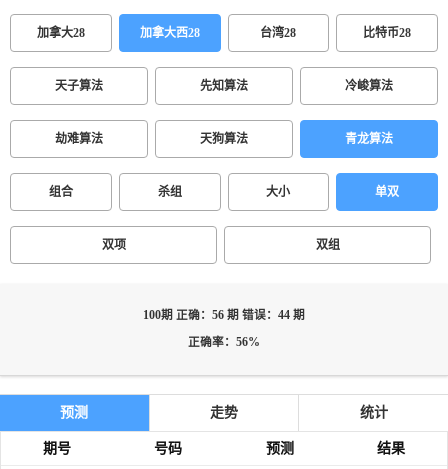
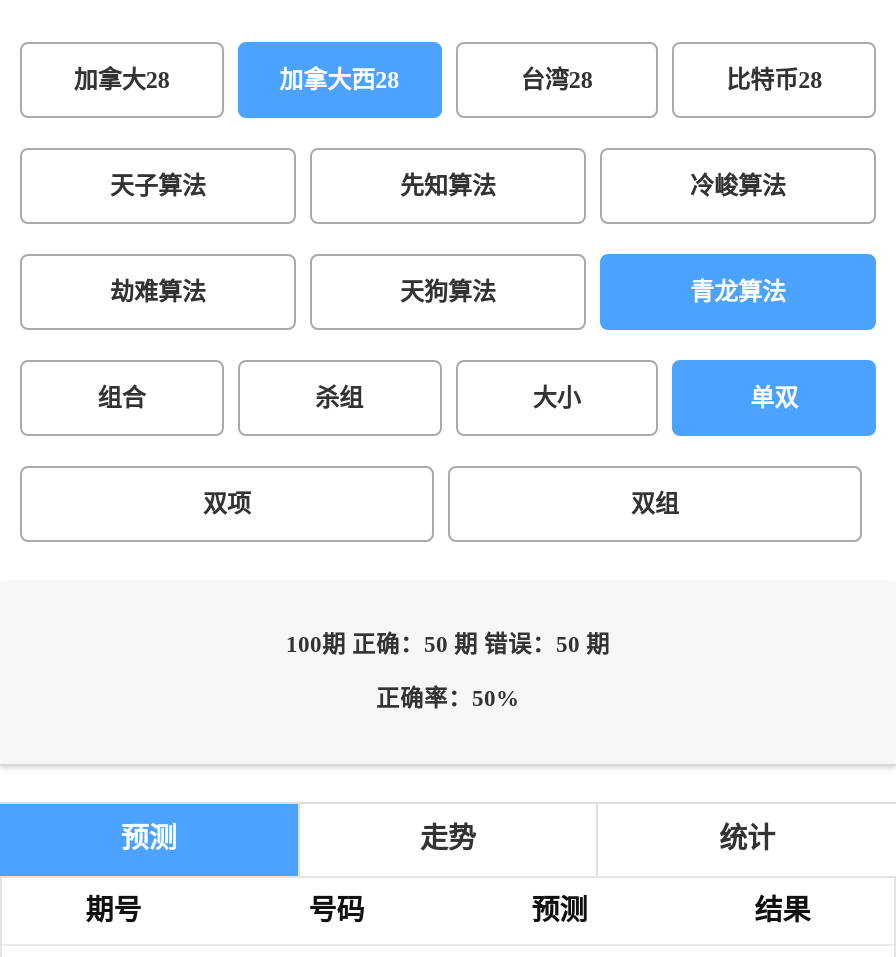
[143,309,305,322] 100期 正确：56 期 错误：44 期 -> [286,632,610,658] 100期 正确：50 期 错误：50 期
[188,336,260,349] 正确率：56% -> [376,686,520,712] 正确率：50%

